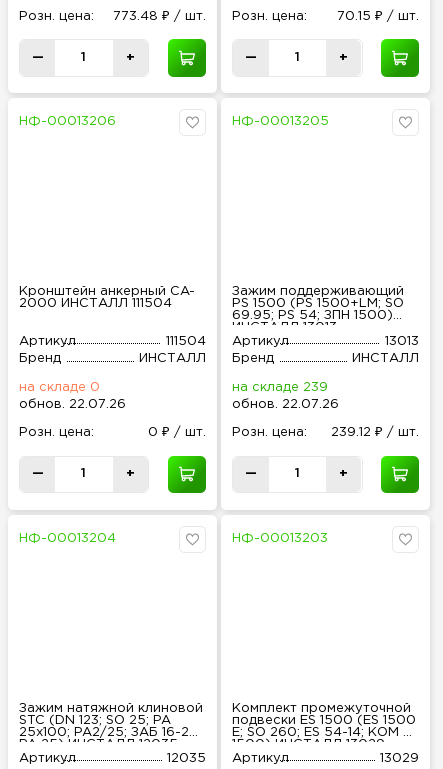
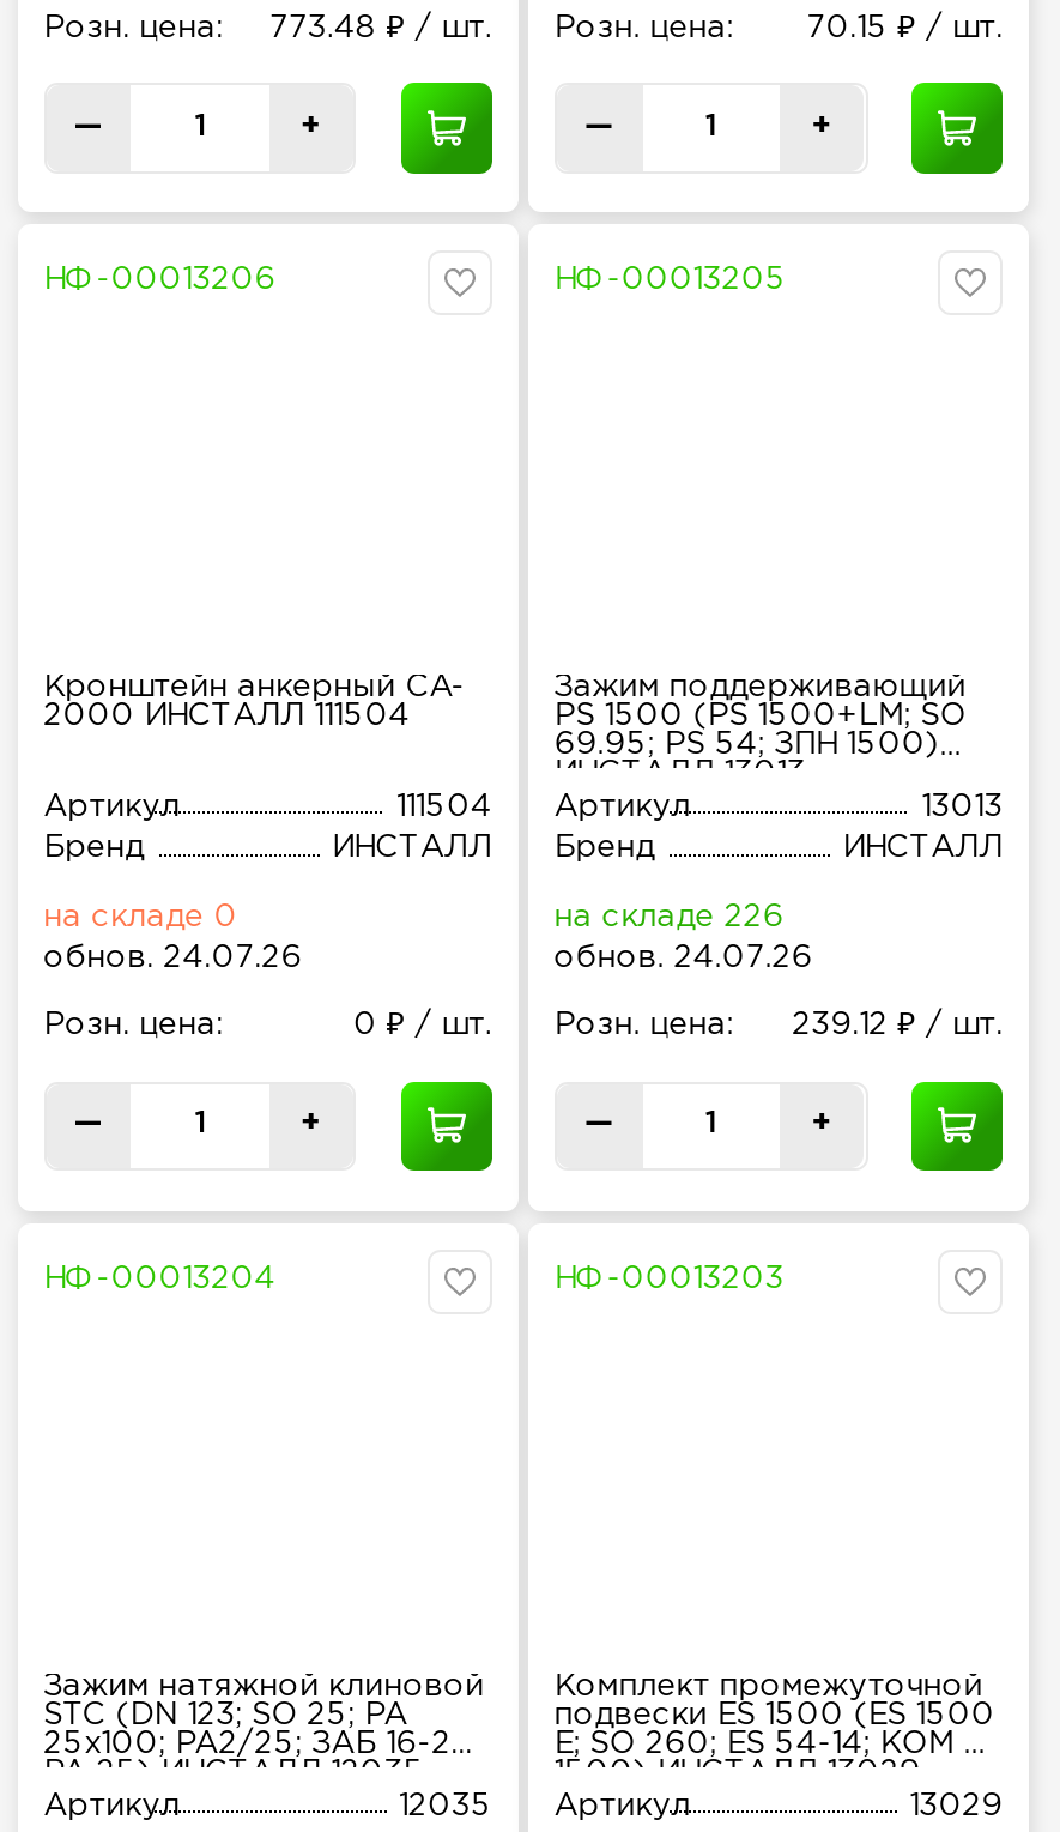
[232,382,328,393] на складе 239 -> [554,904,784,930] на складе 226
[19,399,126,410] обнов. 22.07.26 -> [43,946,302,972] обнов. 24.07.26
[232,399,339,410] обнов. 22.07.26 -> [554,946,813,972] обнов. 24.07.26

